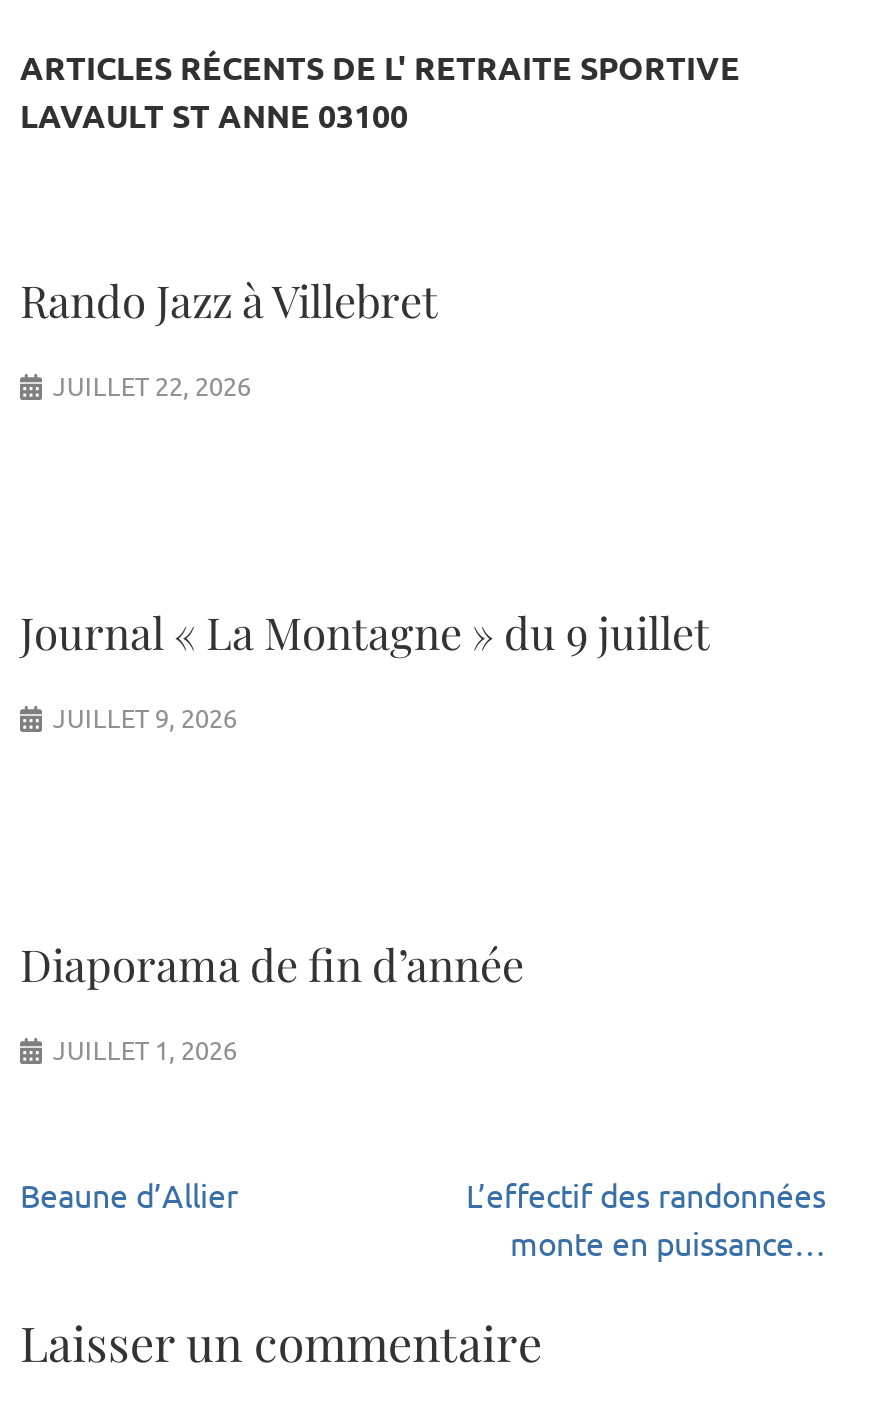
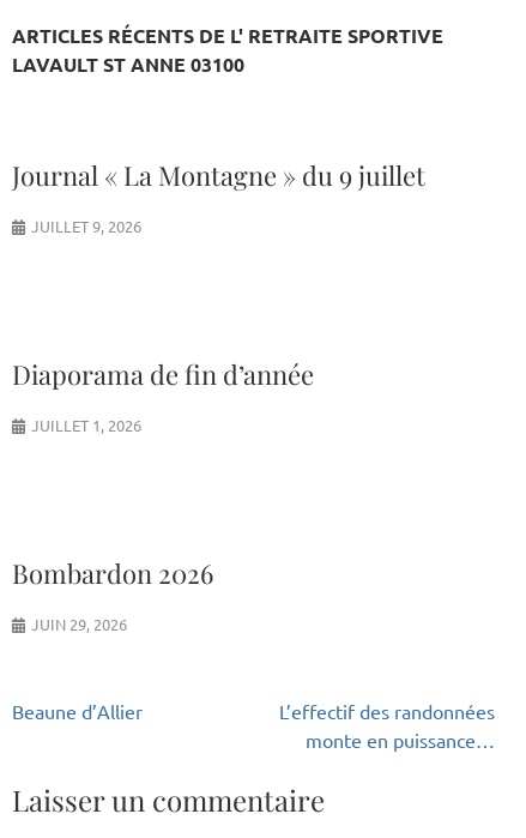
[20,271,438,403] Rando Jazz à Villebret | JUILLET 22, 2026 -> none
moved [20,603,710,1067] -> [12,158,425,436]: Journal « La Montagne » du 9 juillet | JUILLET 9, 2026 | Diaporama de fin d’année | JUILLET 1, 2026
none -> [12,556,213,635] Bombardon 2026 | JUIN 29, 2026

